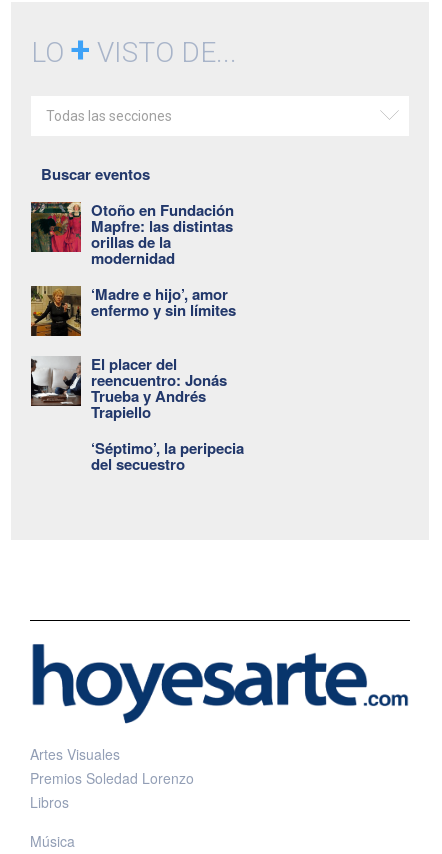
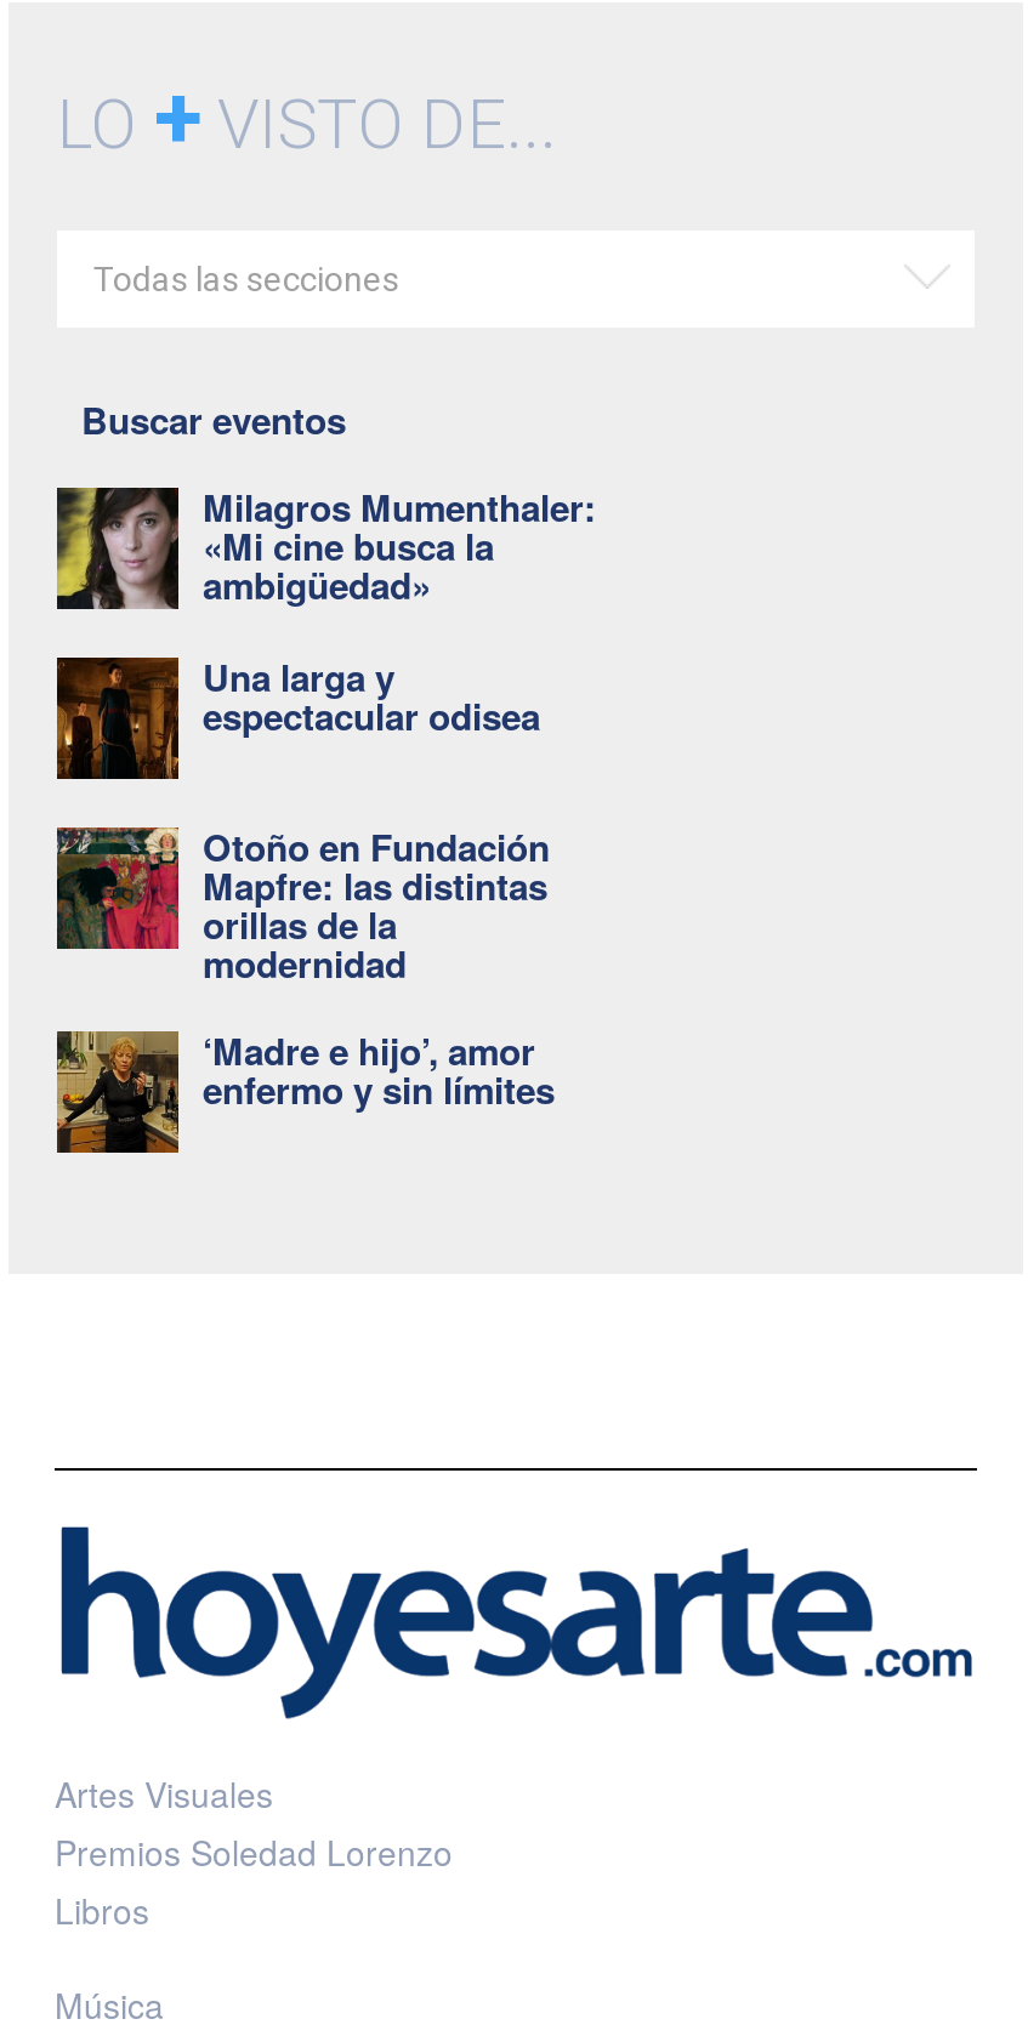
none -> [55,479,596,741] [image] | Milagros Mumenthaler: | «Mi cine busca la | ambigüedad» | Una larga y | espectacular odisea
none -> [55,655,178,781] [image]
moved [30,198,236,320] -> [55,819,555,1115]: [image] | Otoño en Fundación | Mapfre: las distintas | orillas de la | modernidad | ‘Madre e hijo’, amor | enfermo y sin límites
[31,352,244,474] [image] | El placer del | reencuentro: Jonás | Trueba y Andrés | Trapiello | ‘Séptimo’, la peripecia | del secuestro -> none

